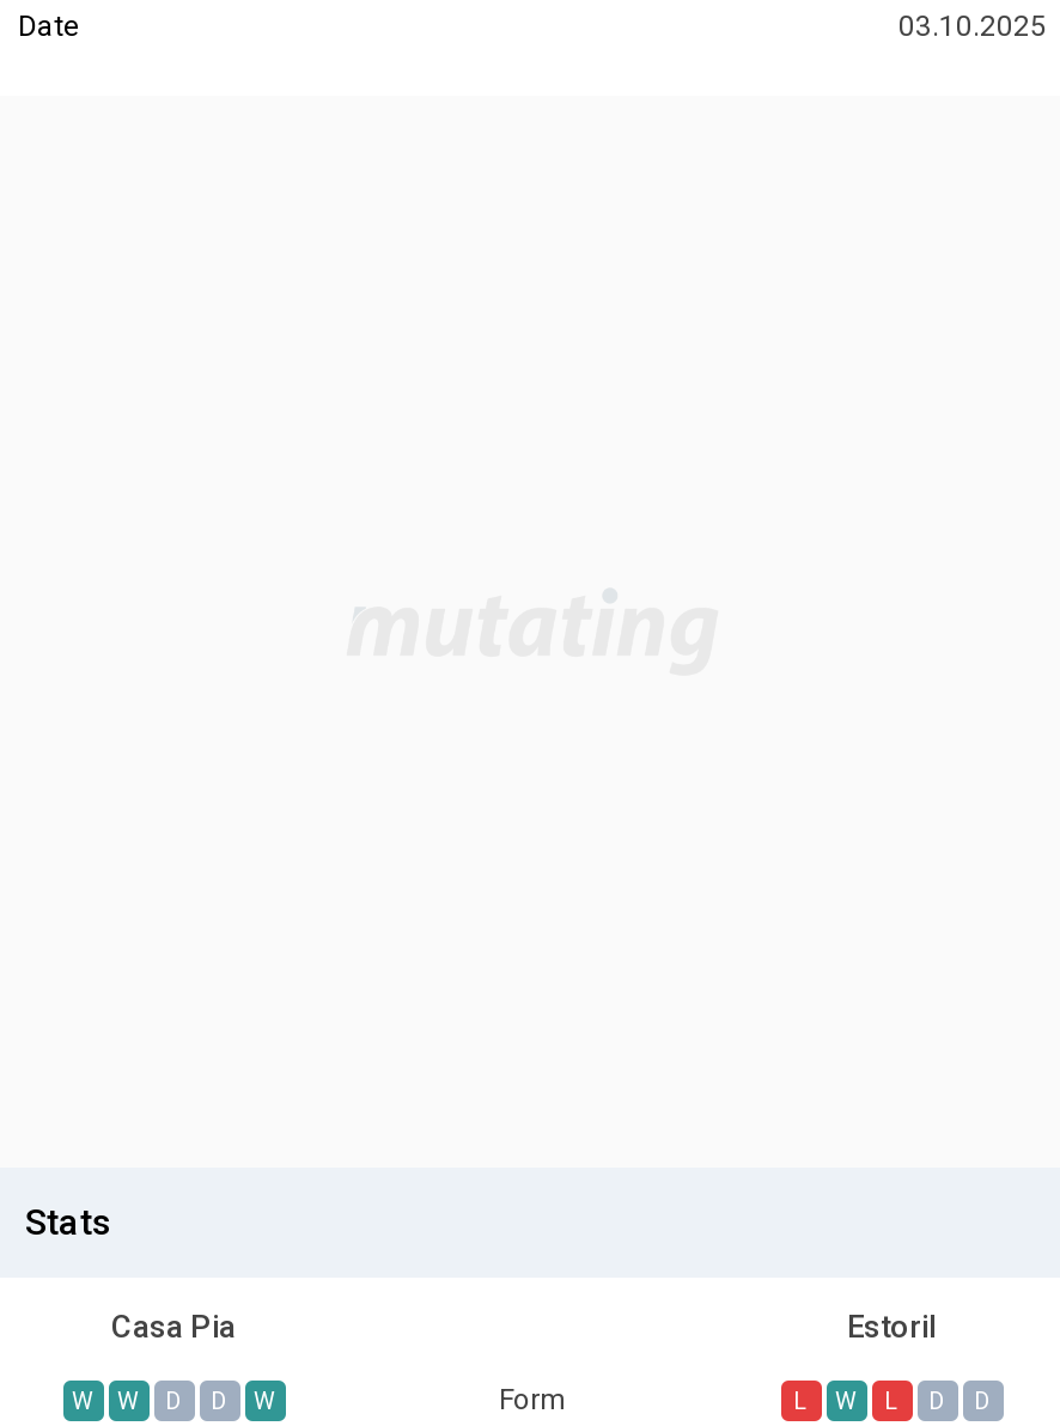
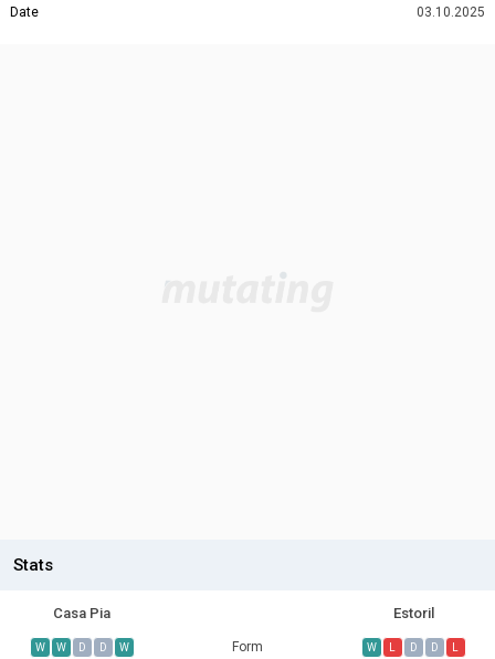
[793,1388,808,1415] L -> none
none -> [452,642,459,654] L

